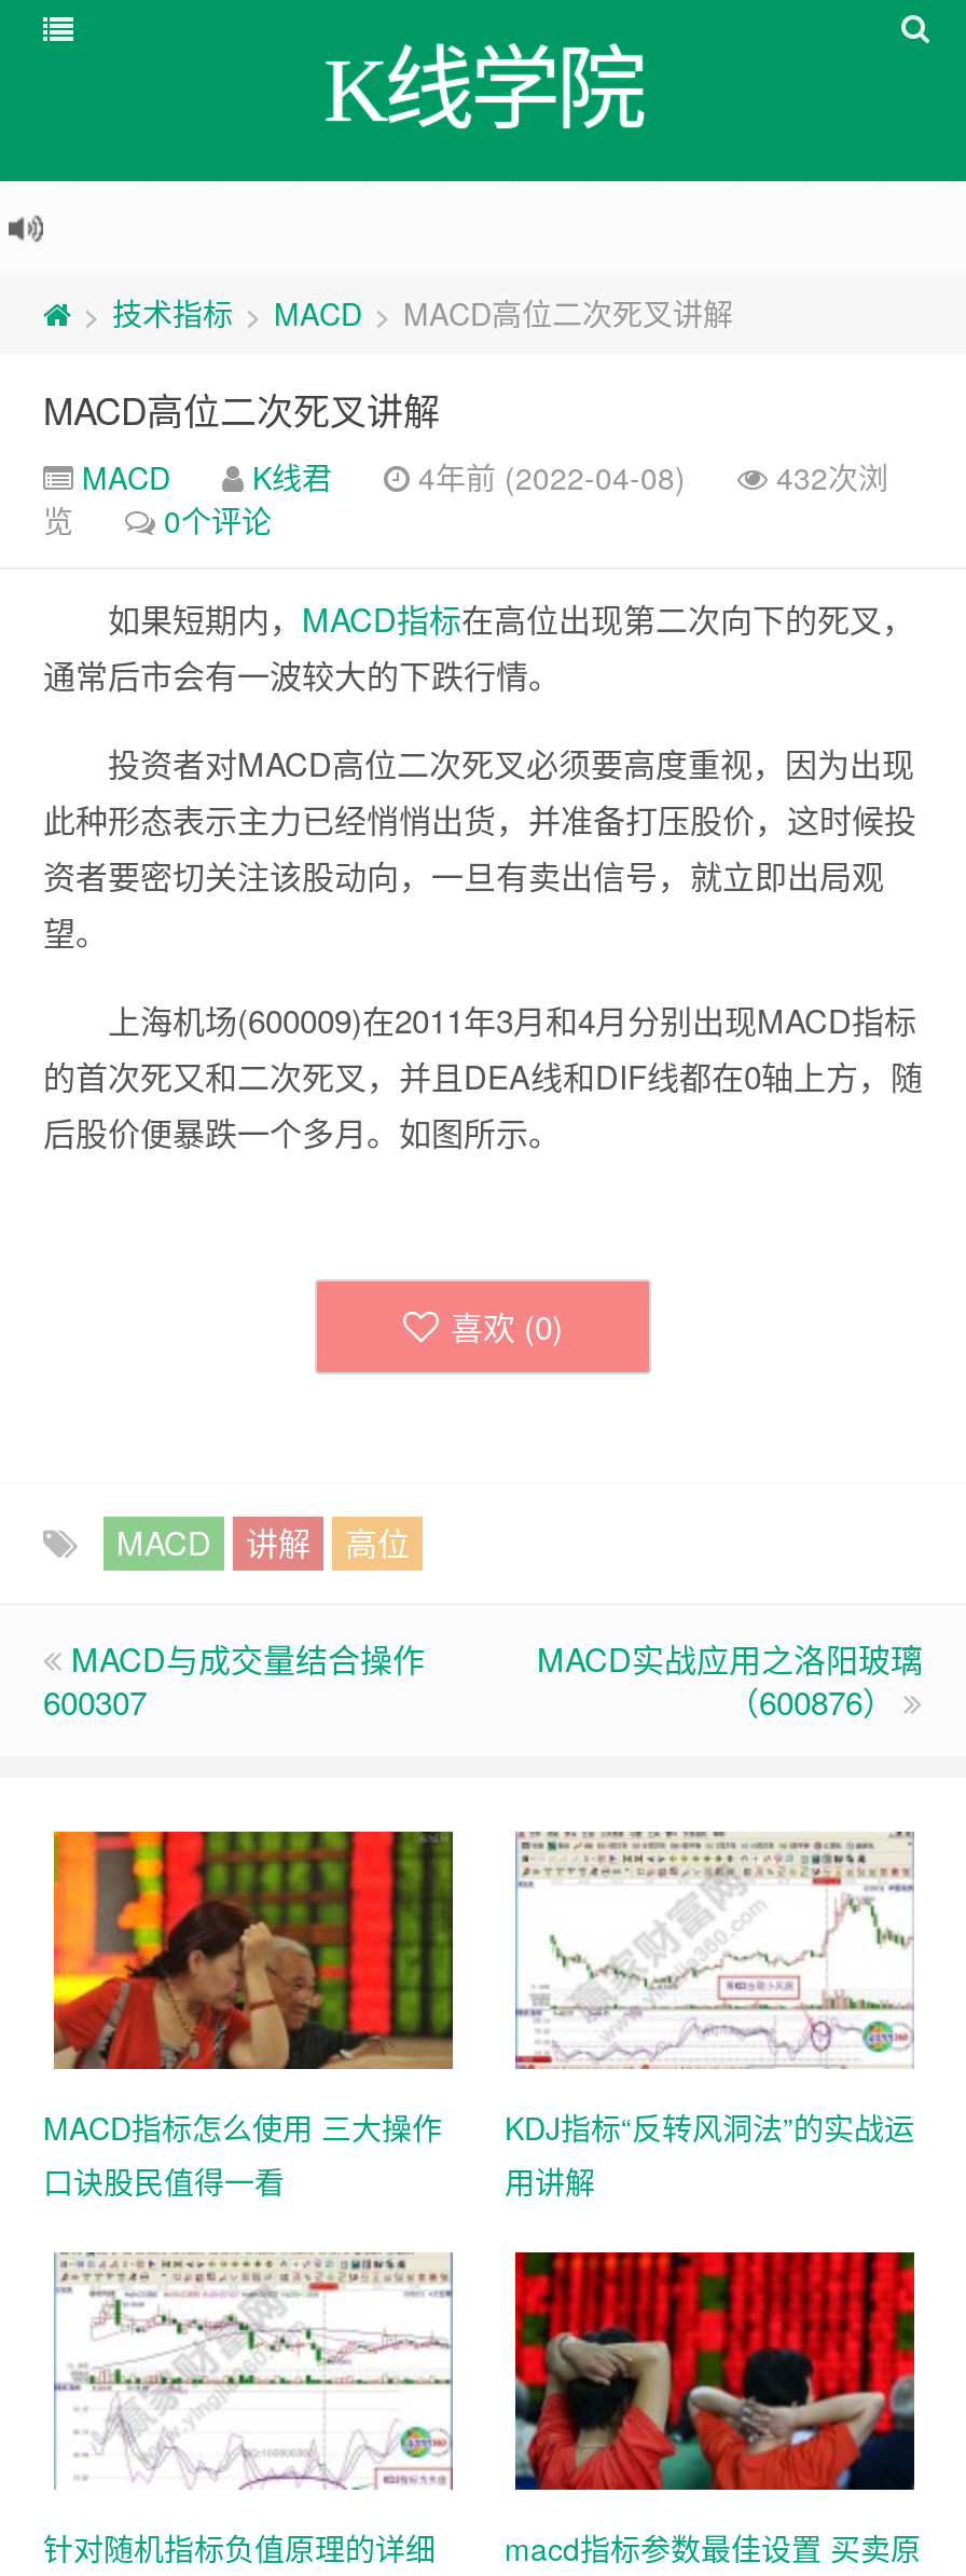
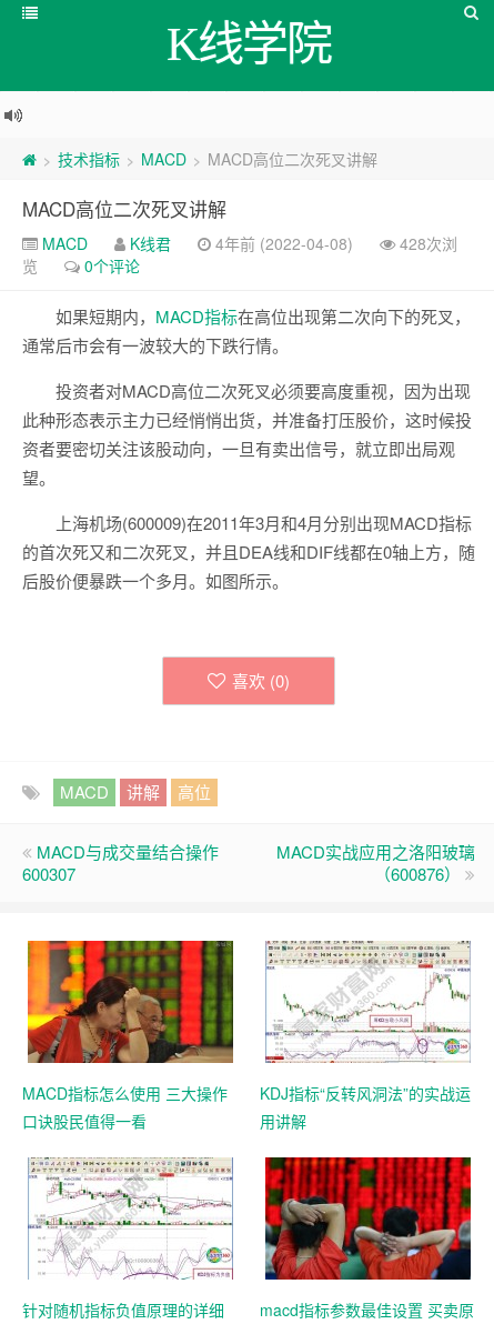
[73,455,888,498] MACD K线君 4年前 (2022-04-08) 432次浏 -> [38,232,457,254] MACD K线君 4年前 (2022-04-08) 428次浏

